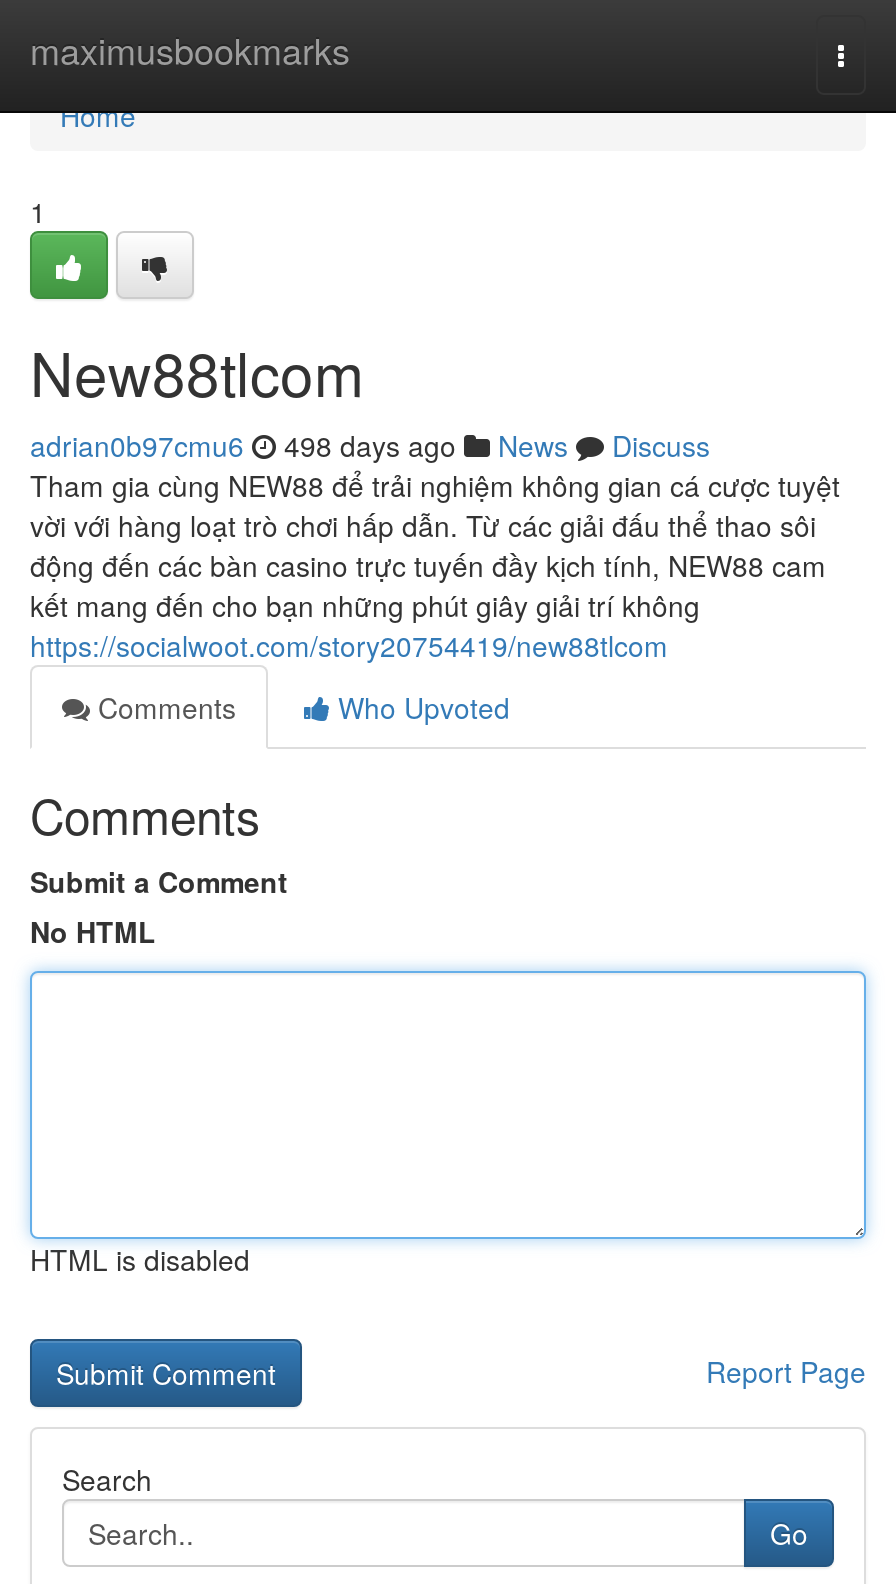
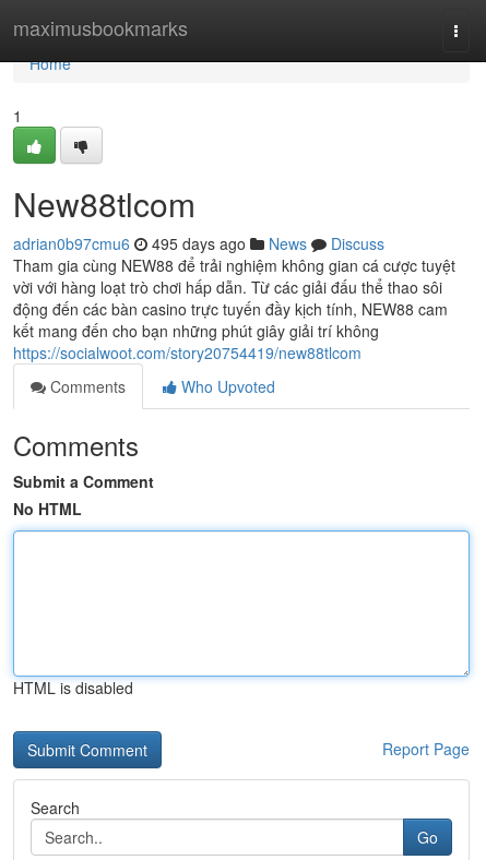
[30,425,710,465] adrian0b97cmu6 498 days ago News Discuss -> [13,232,384,254] adrian0b97cmu6 495 days ago News Discuss

